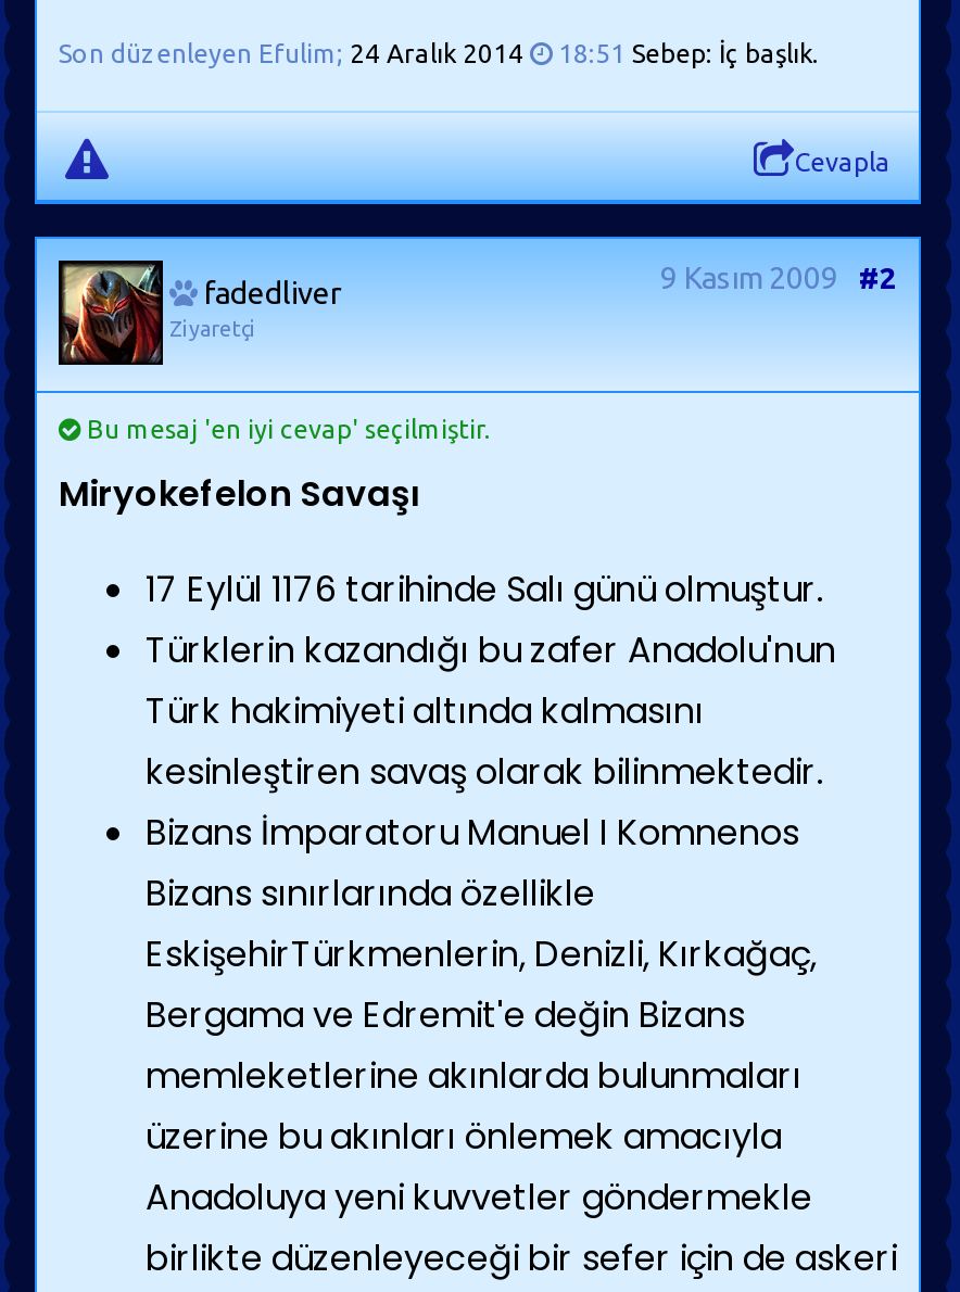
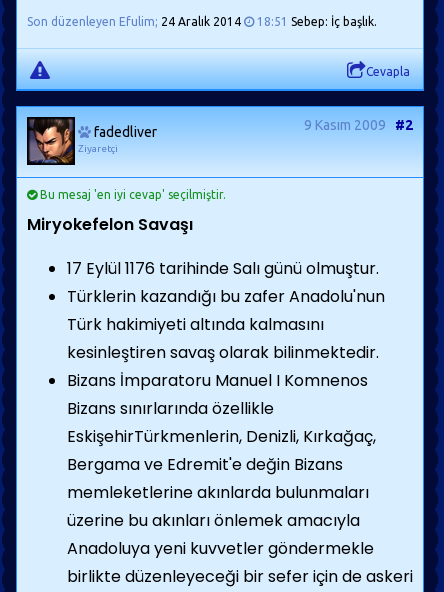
[61,263,159,363] [image] -> [28,118,74,164] [image]

